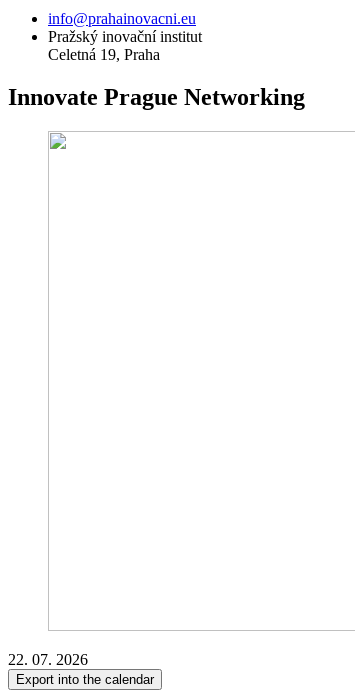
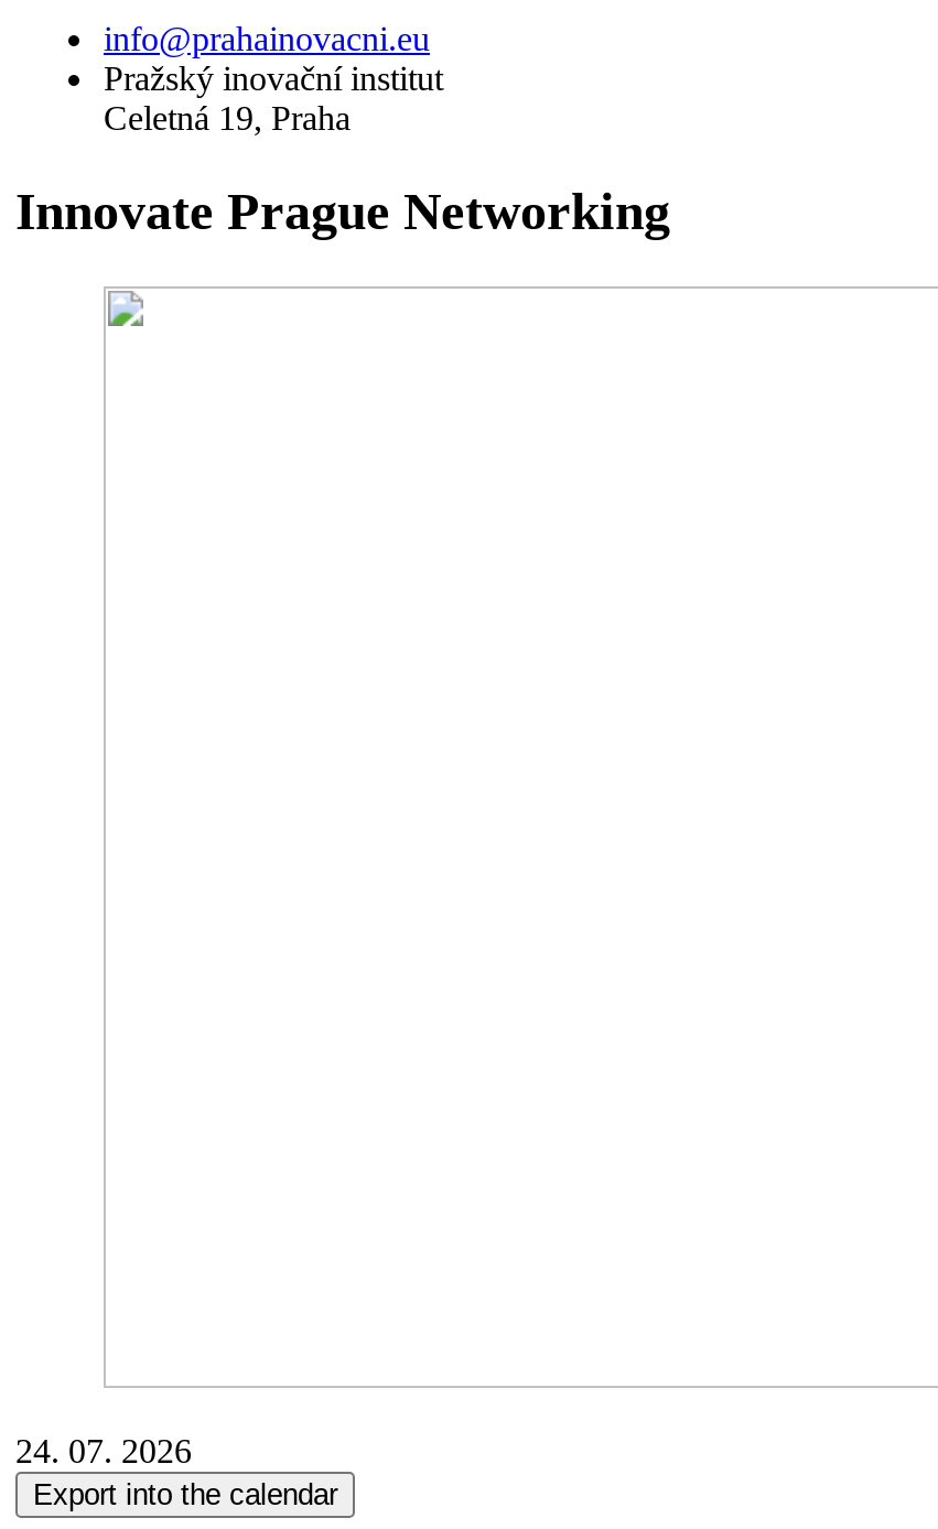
[8,651,88,668] 22. 07. 2026 -> [15,1431,192,1469] 24. 07. 2026

